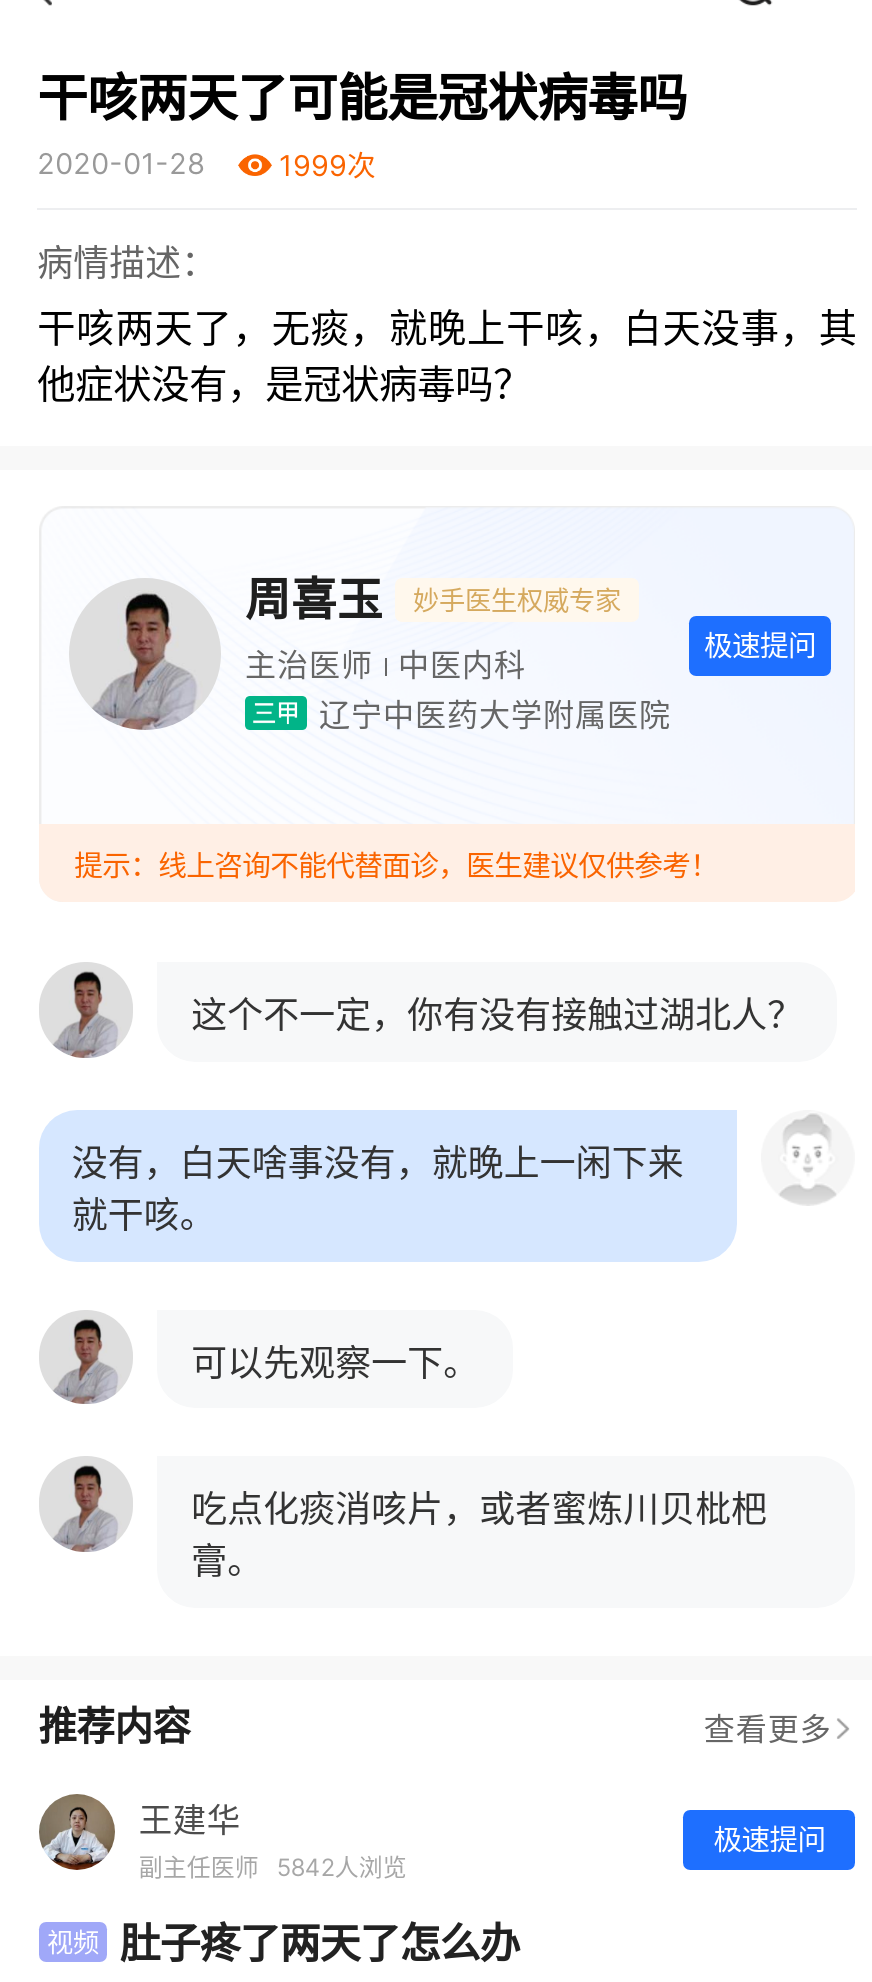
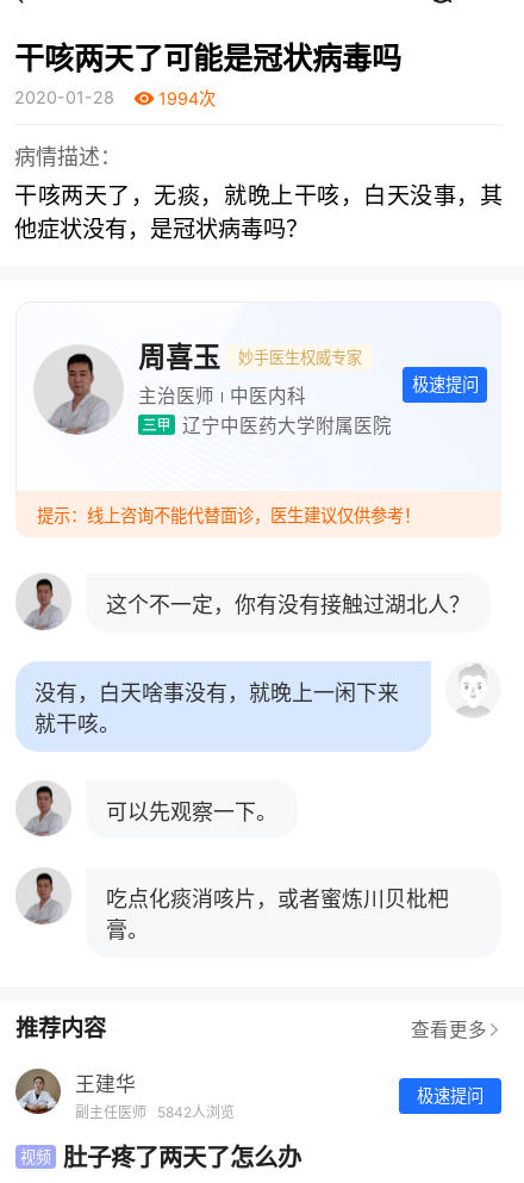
[279,149,375,183] 1999次 -> [158,89,216,109] 1994次

